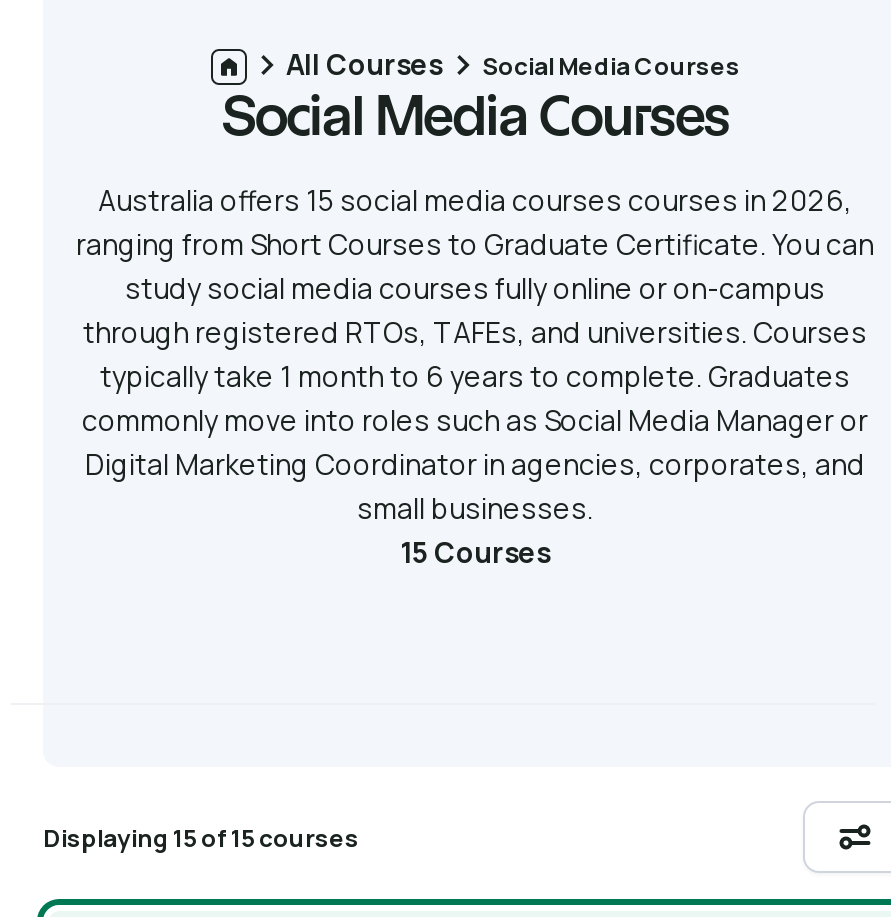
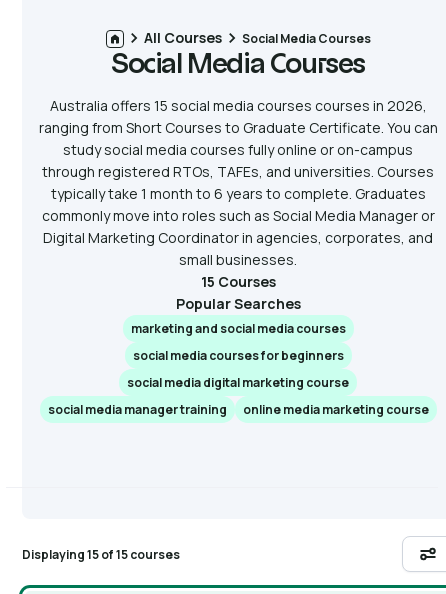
none -> [47,294,428,418] Popular Searches | marketing and social media courses | social media courses for beginners | social media digital marketing course | social media manager training | online media marketing course

